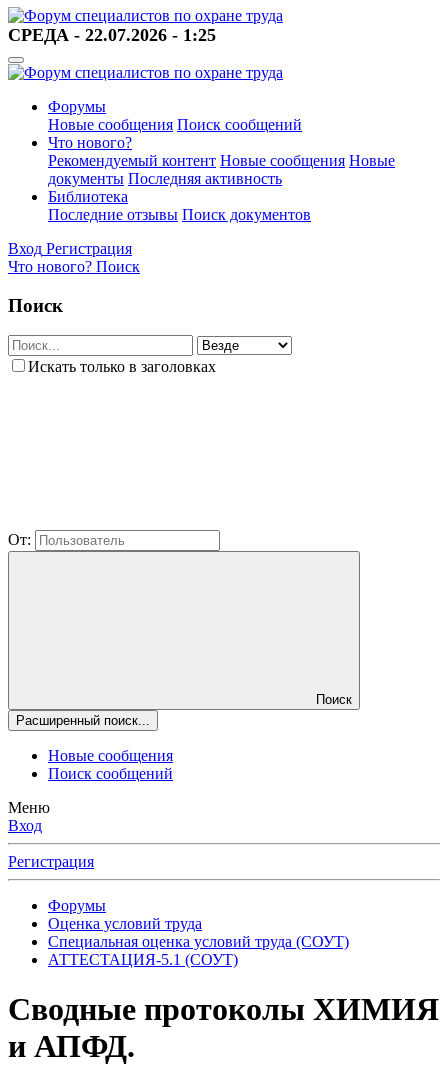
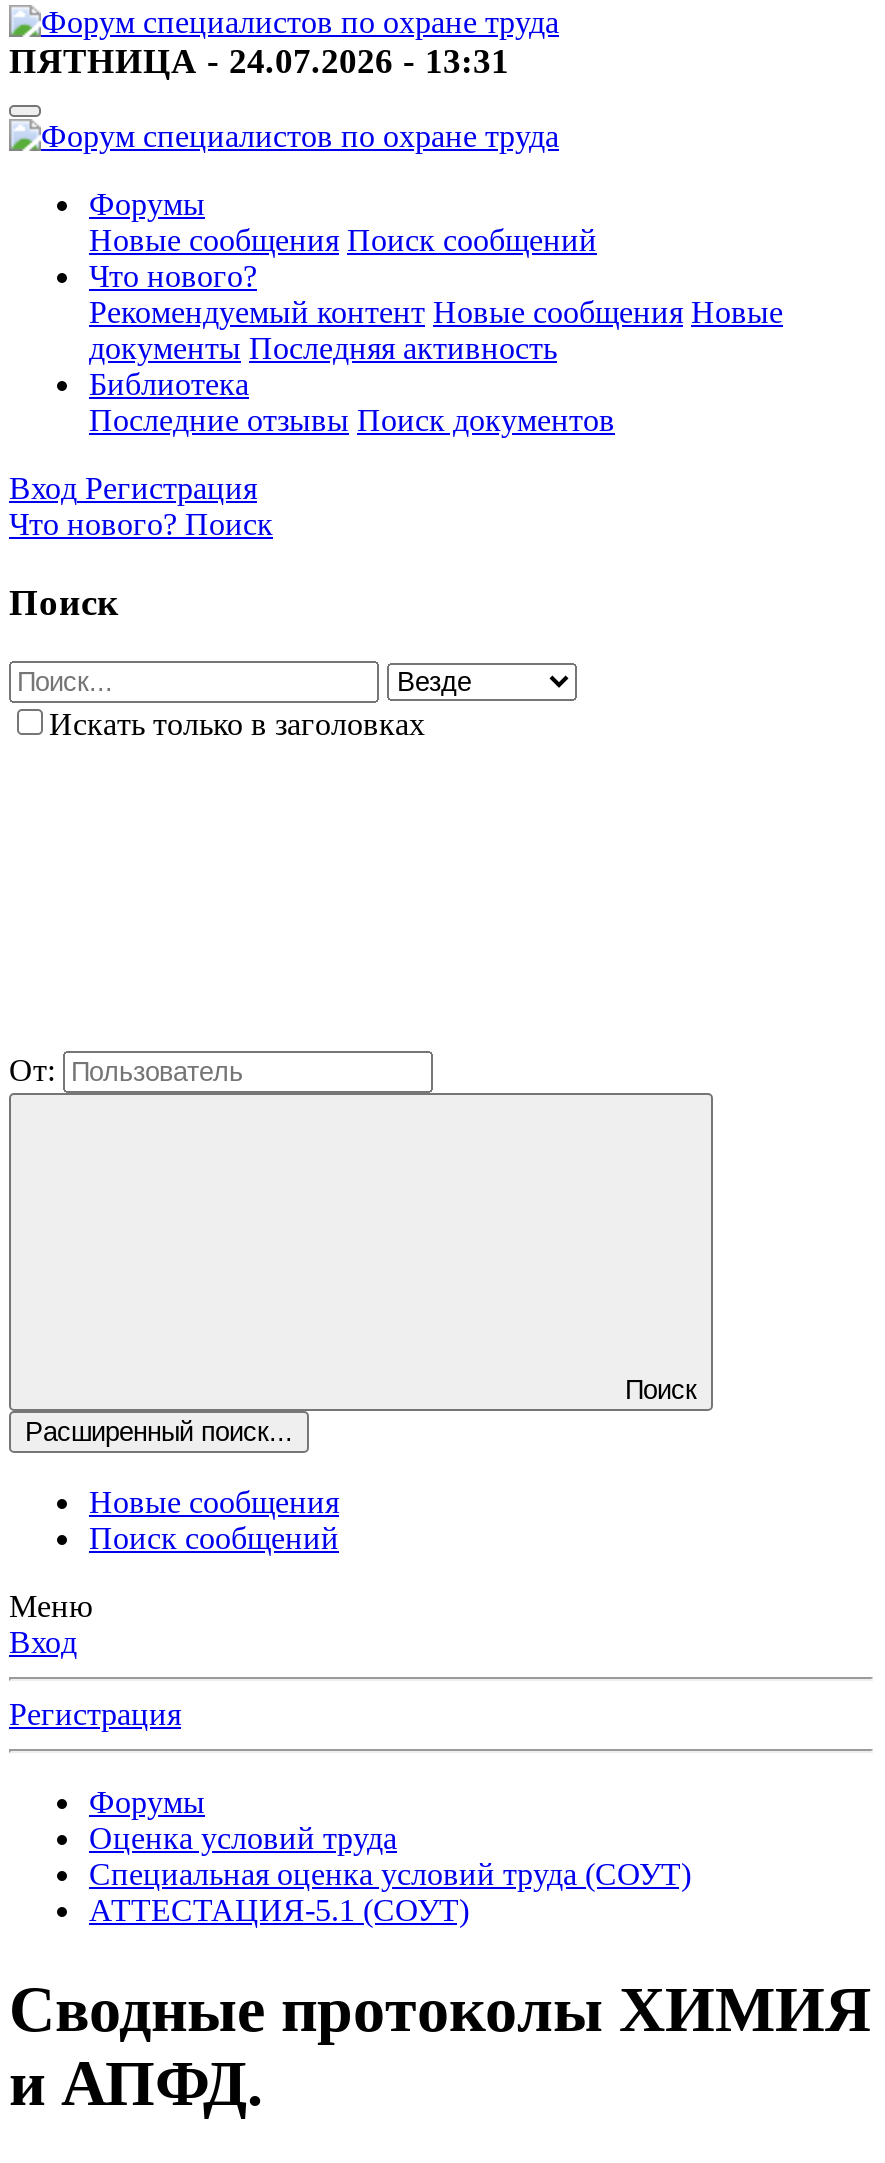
[8,25,216,45] СРЕДА - 22.07.2026 - 1:25 -> [9,41,509,81] ПЯТНИЦА - 24.07.2026 - 13:31

